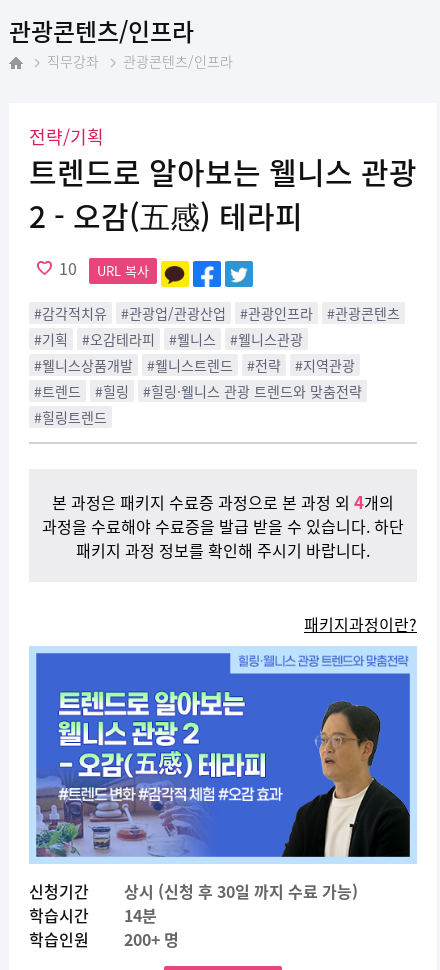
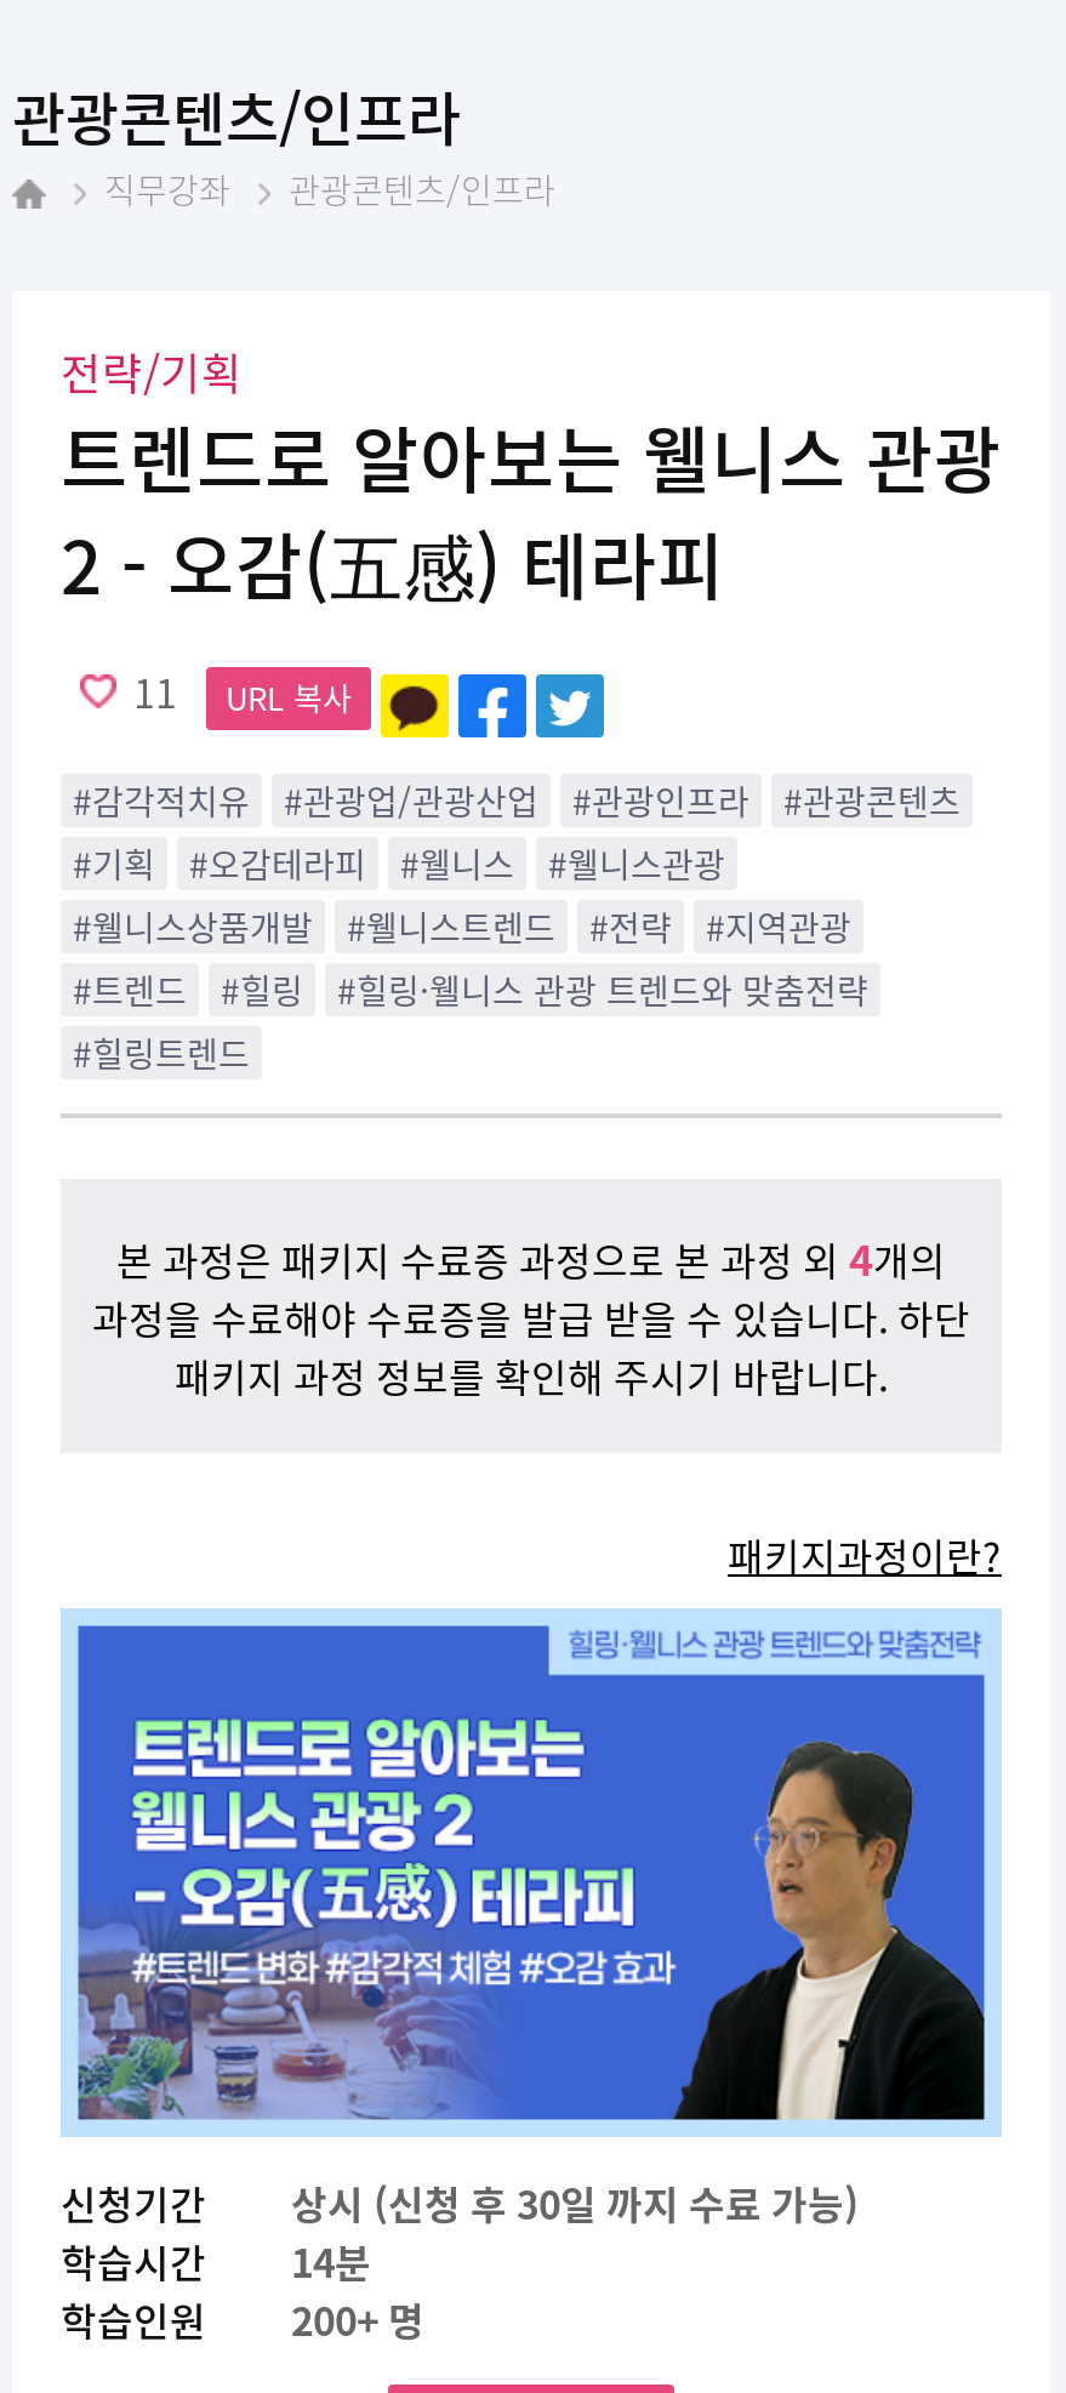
[59,256,149,280] 10 URL 복사 -> [133,662,352,720] 11 URL 복사

